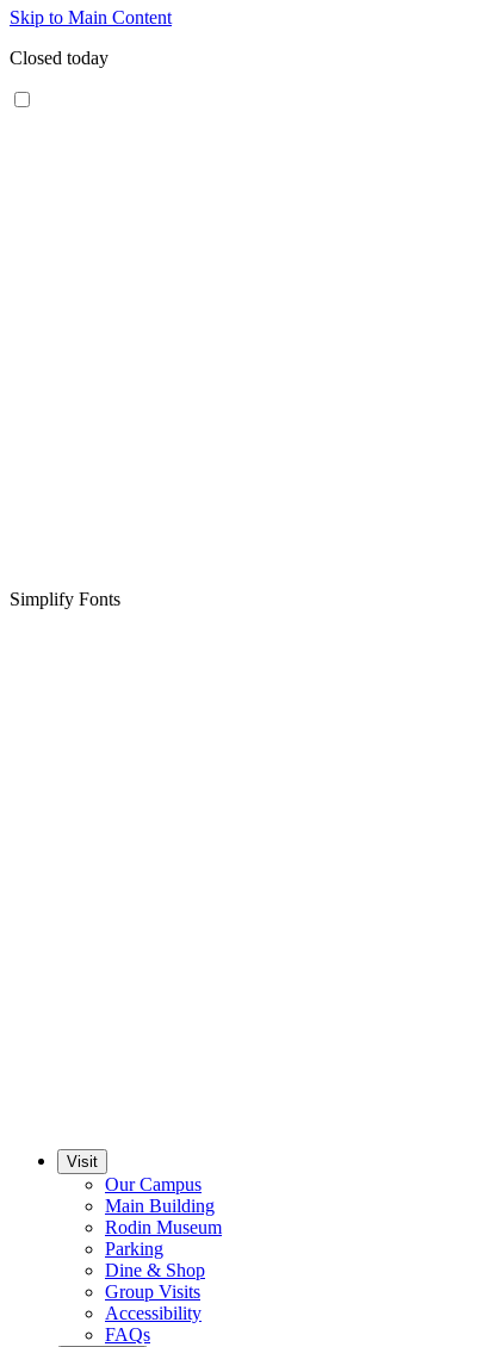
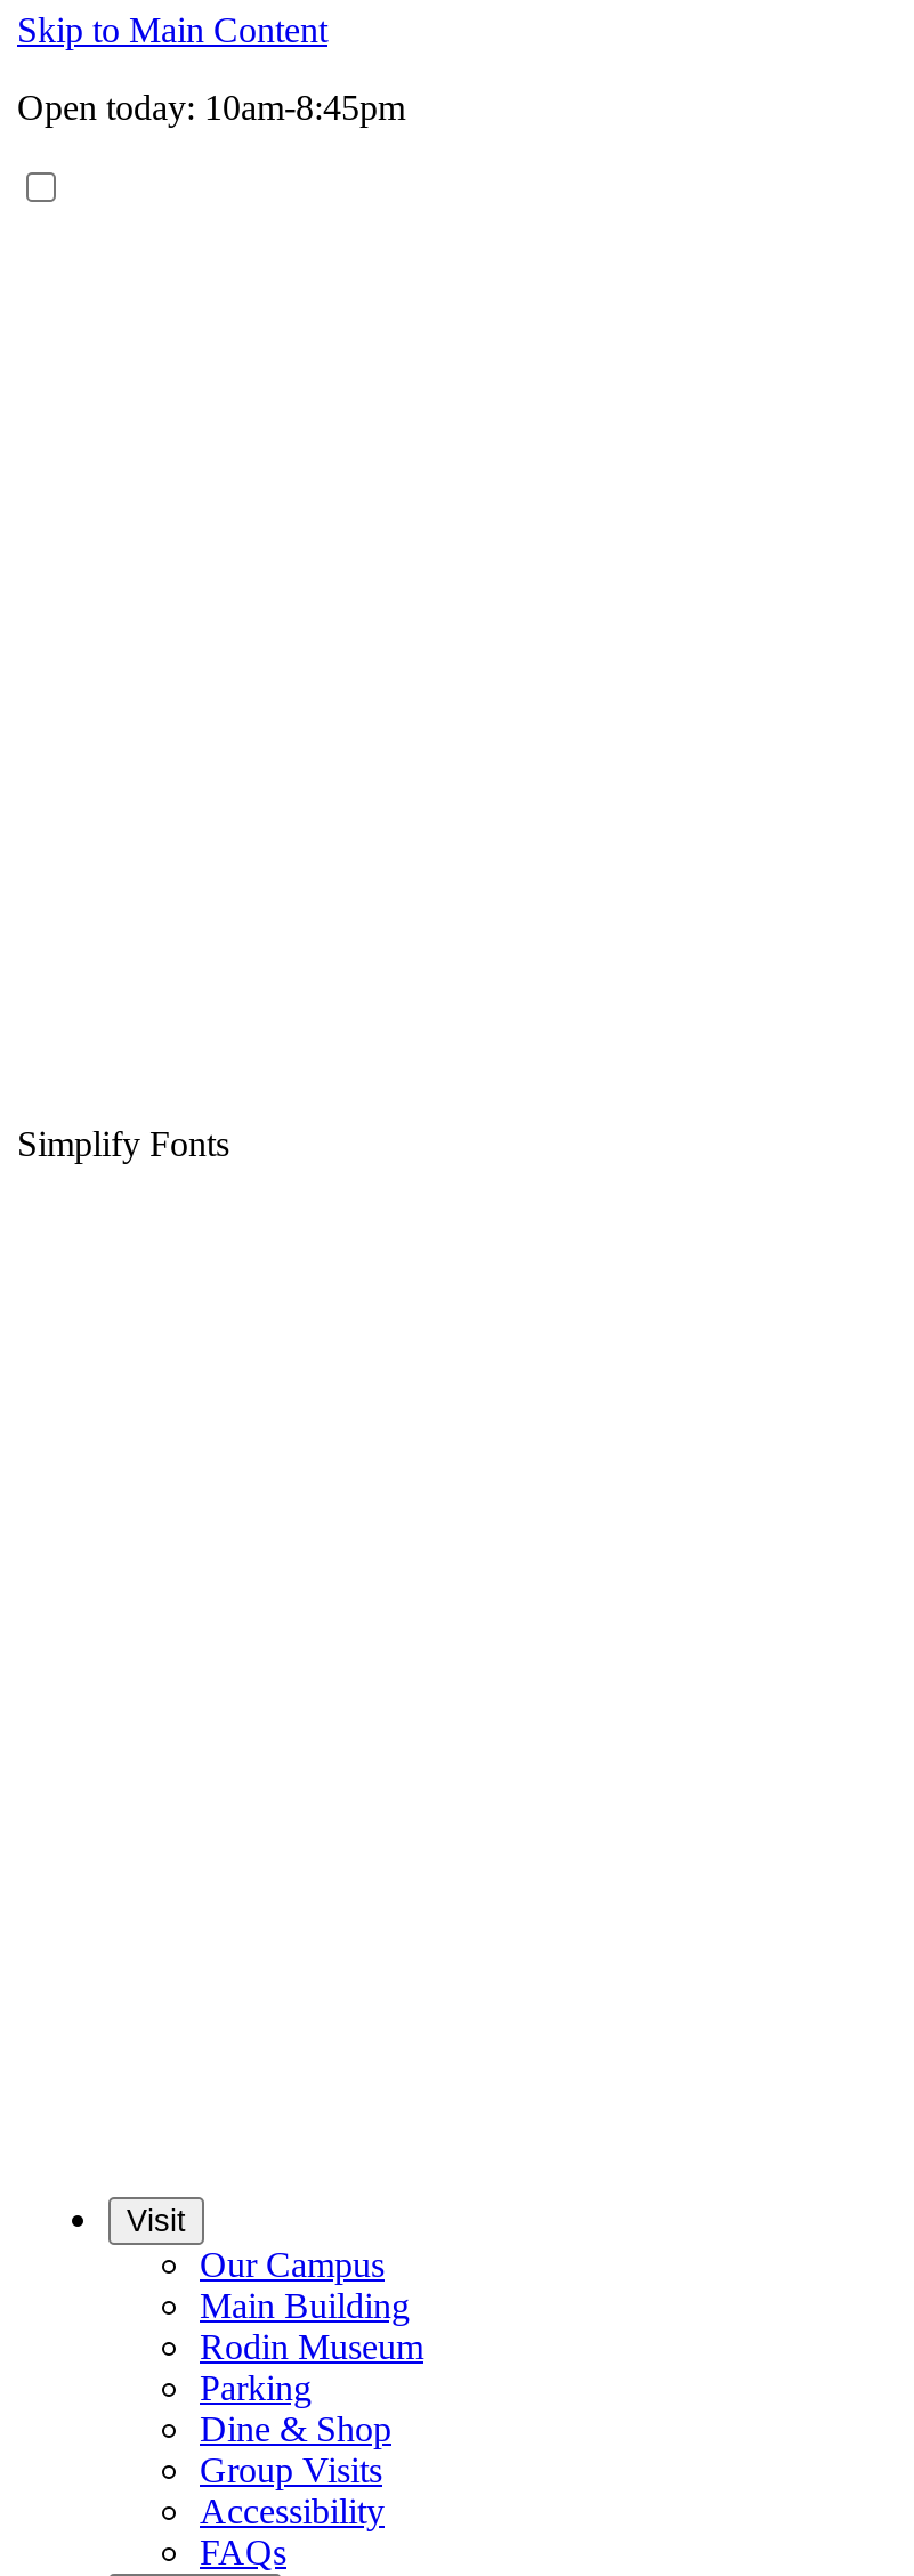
[10,48,109,68] Closed today -> [17,88,405,127] Open today: 10am-8:45pm

